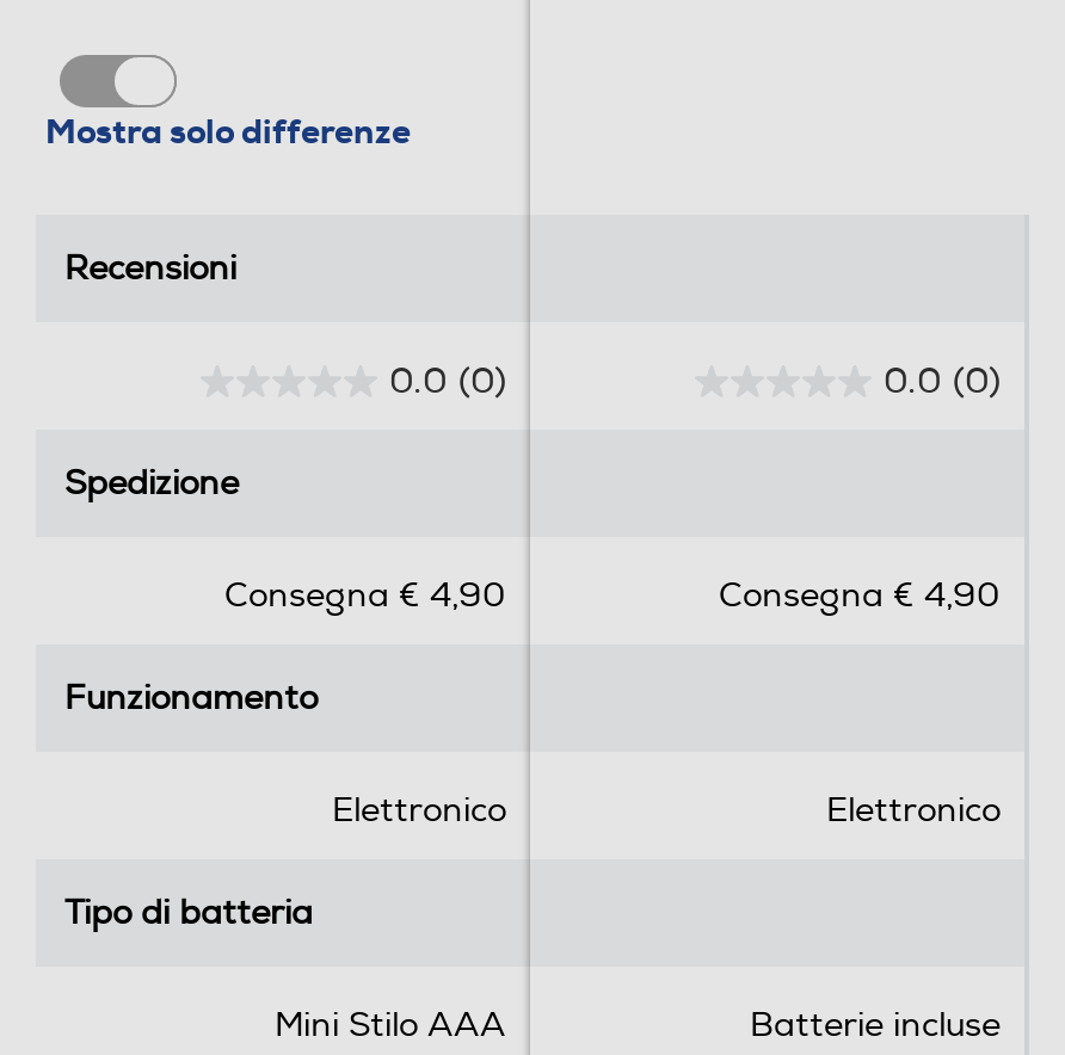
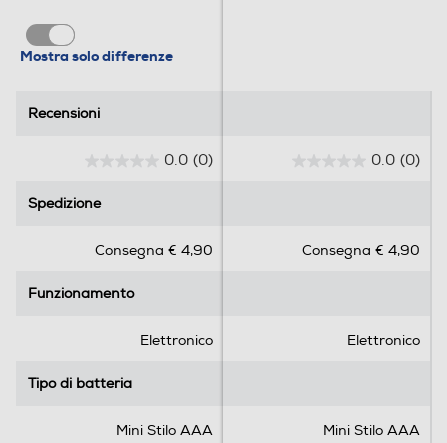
[750,1005,1001,1045] Batterie incluse -> [323,422,420,439] Mini Stilo AAA

